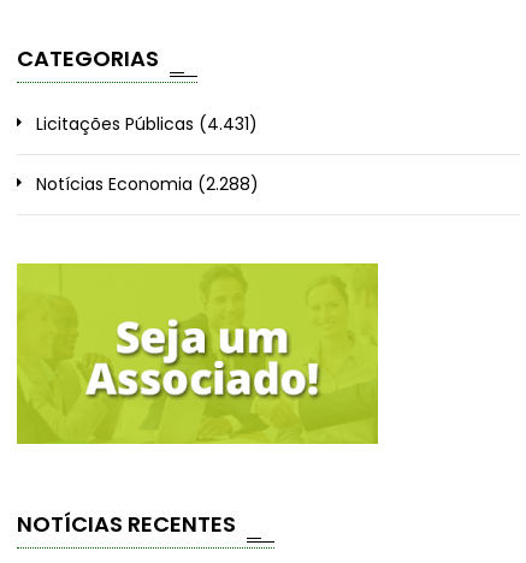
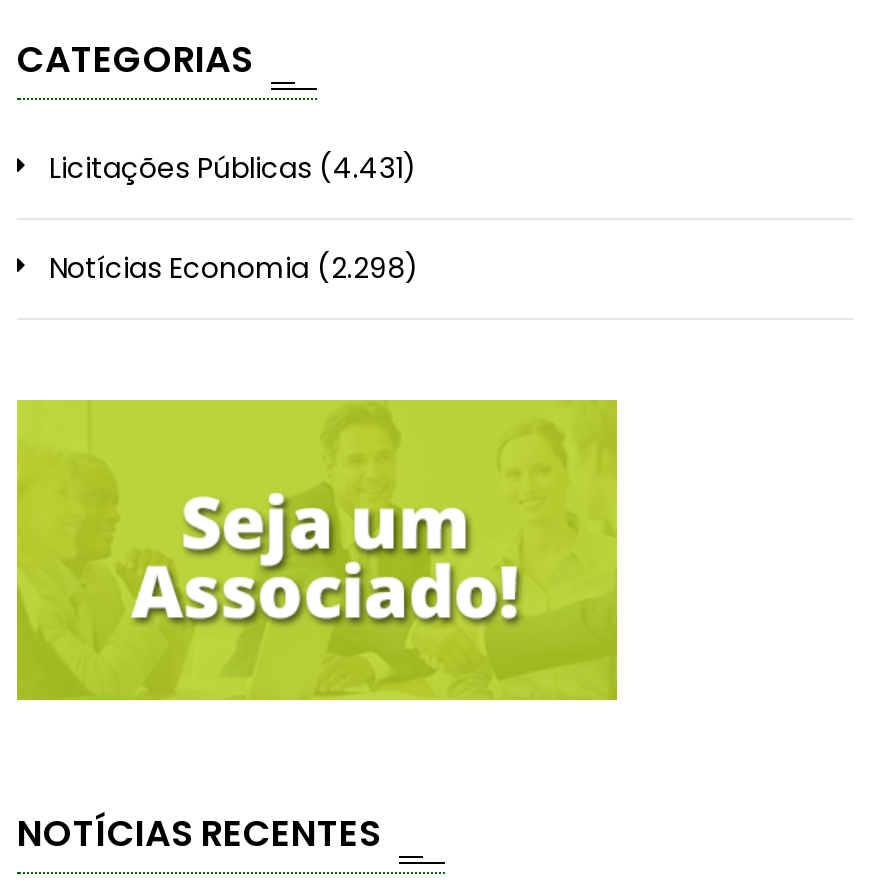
[36,171,259,195] Notícias Economia (2.288) -> [49,247,419,287] Notícias Economia (2.298)

